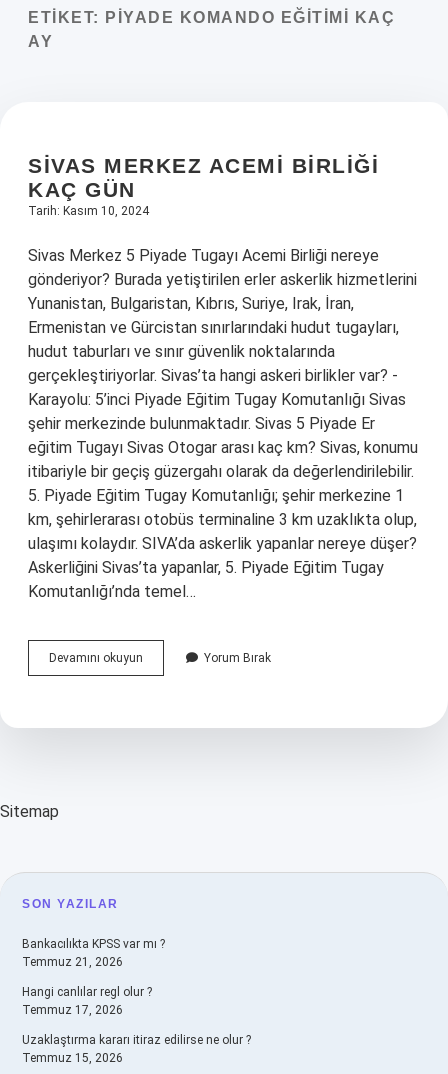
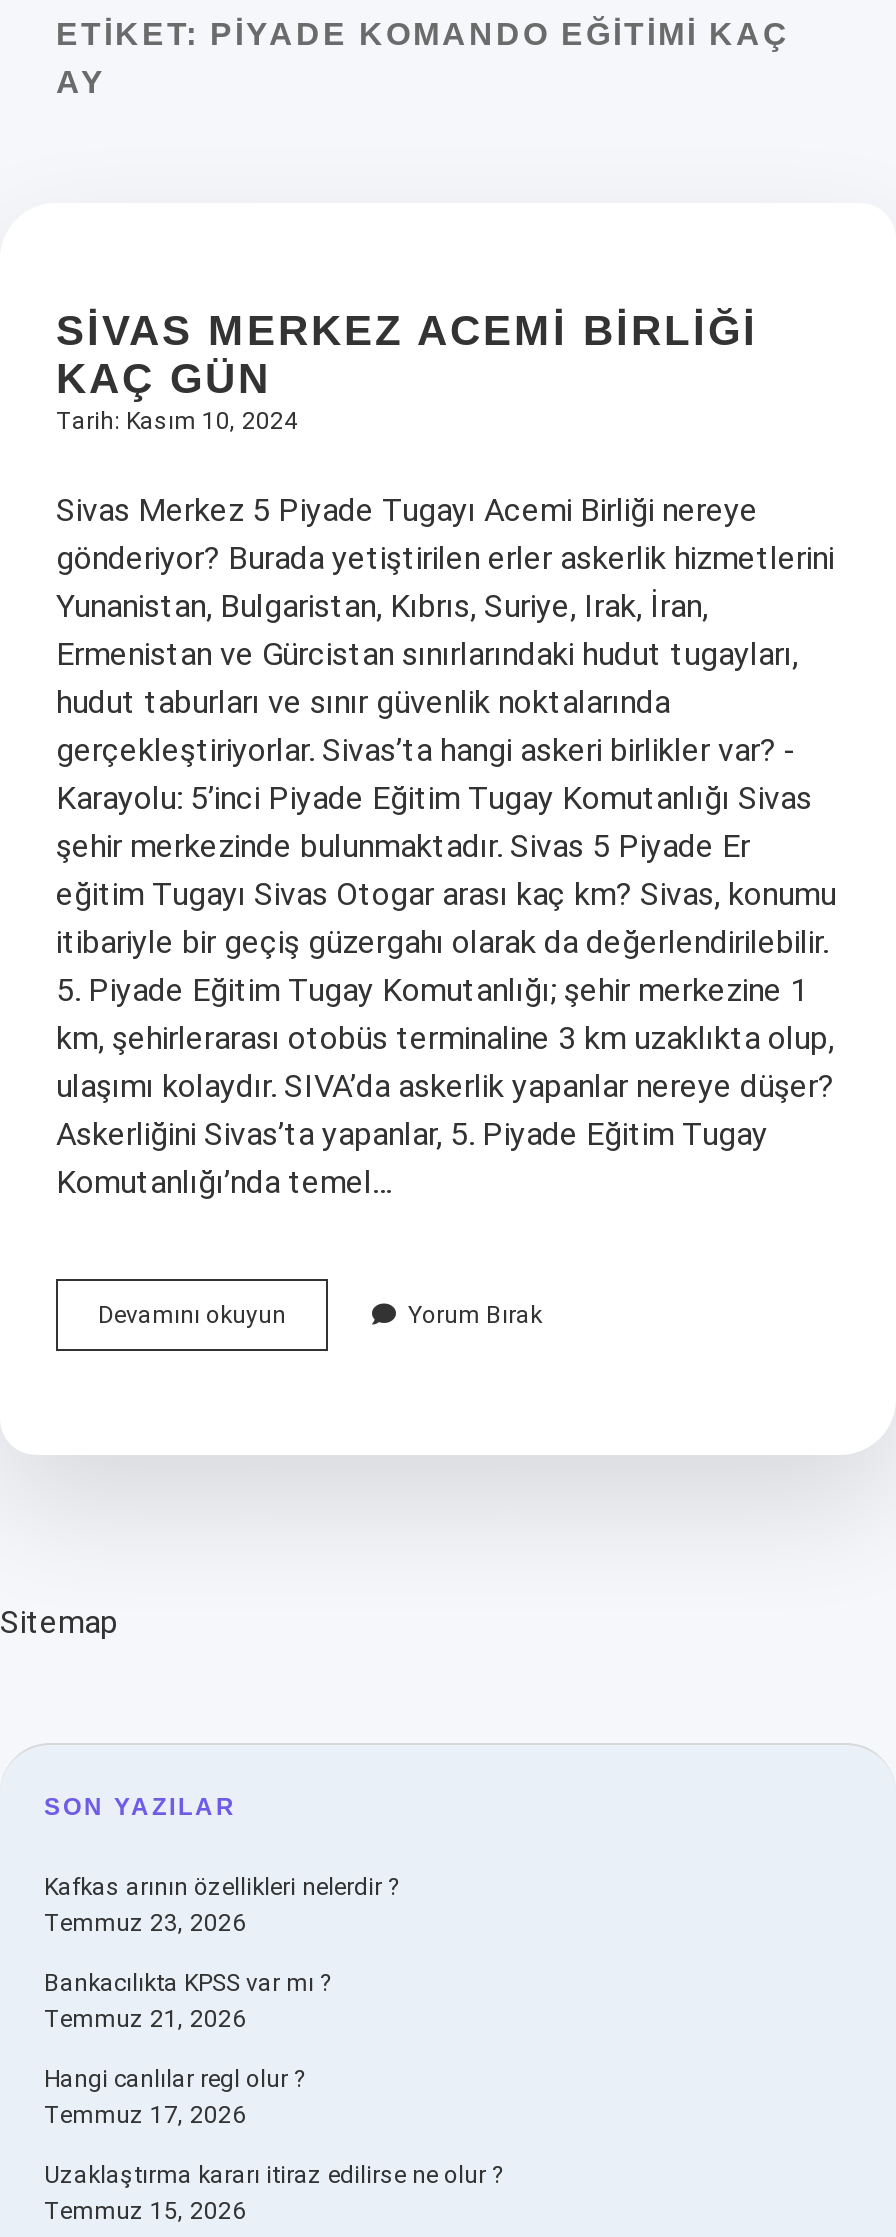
none -> [44,1873,398,1937] Kafkas arının özellikleri nelerdir ? | Temmuz 23, 2026

